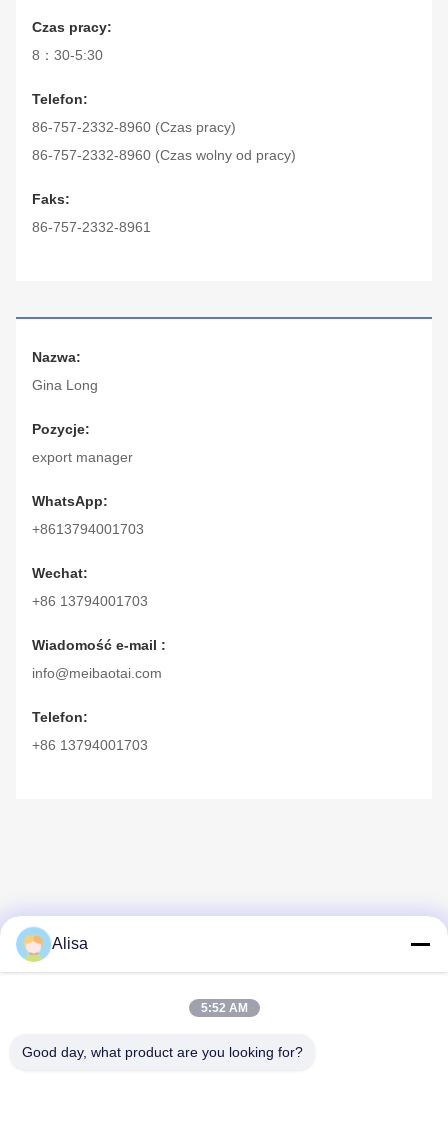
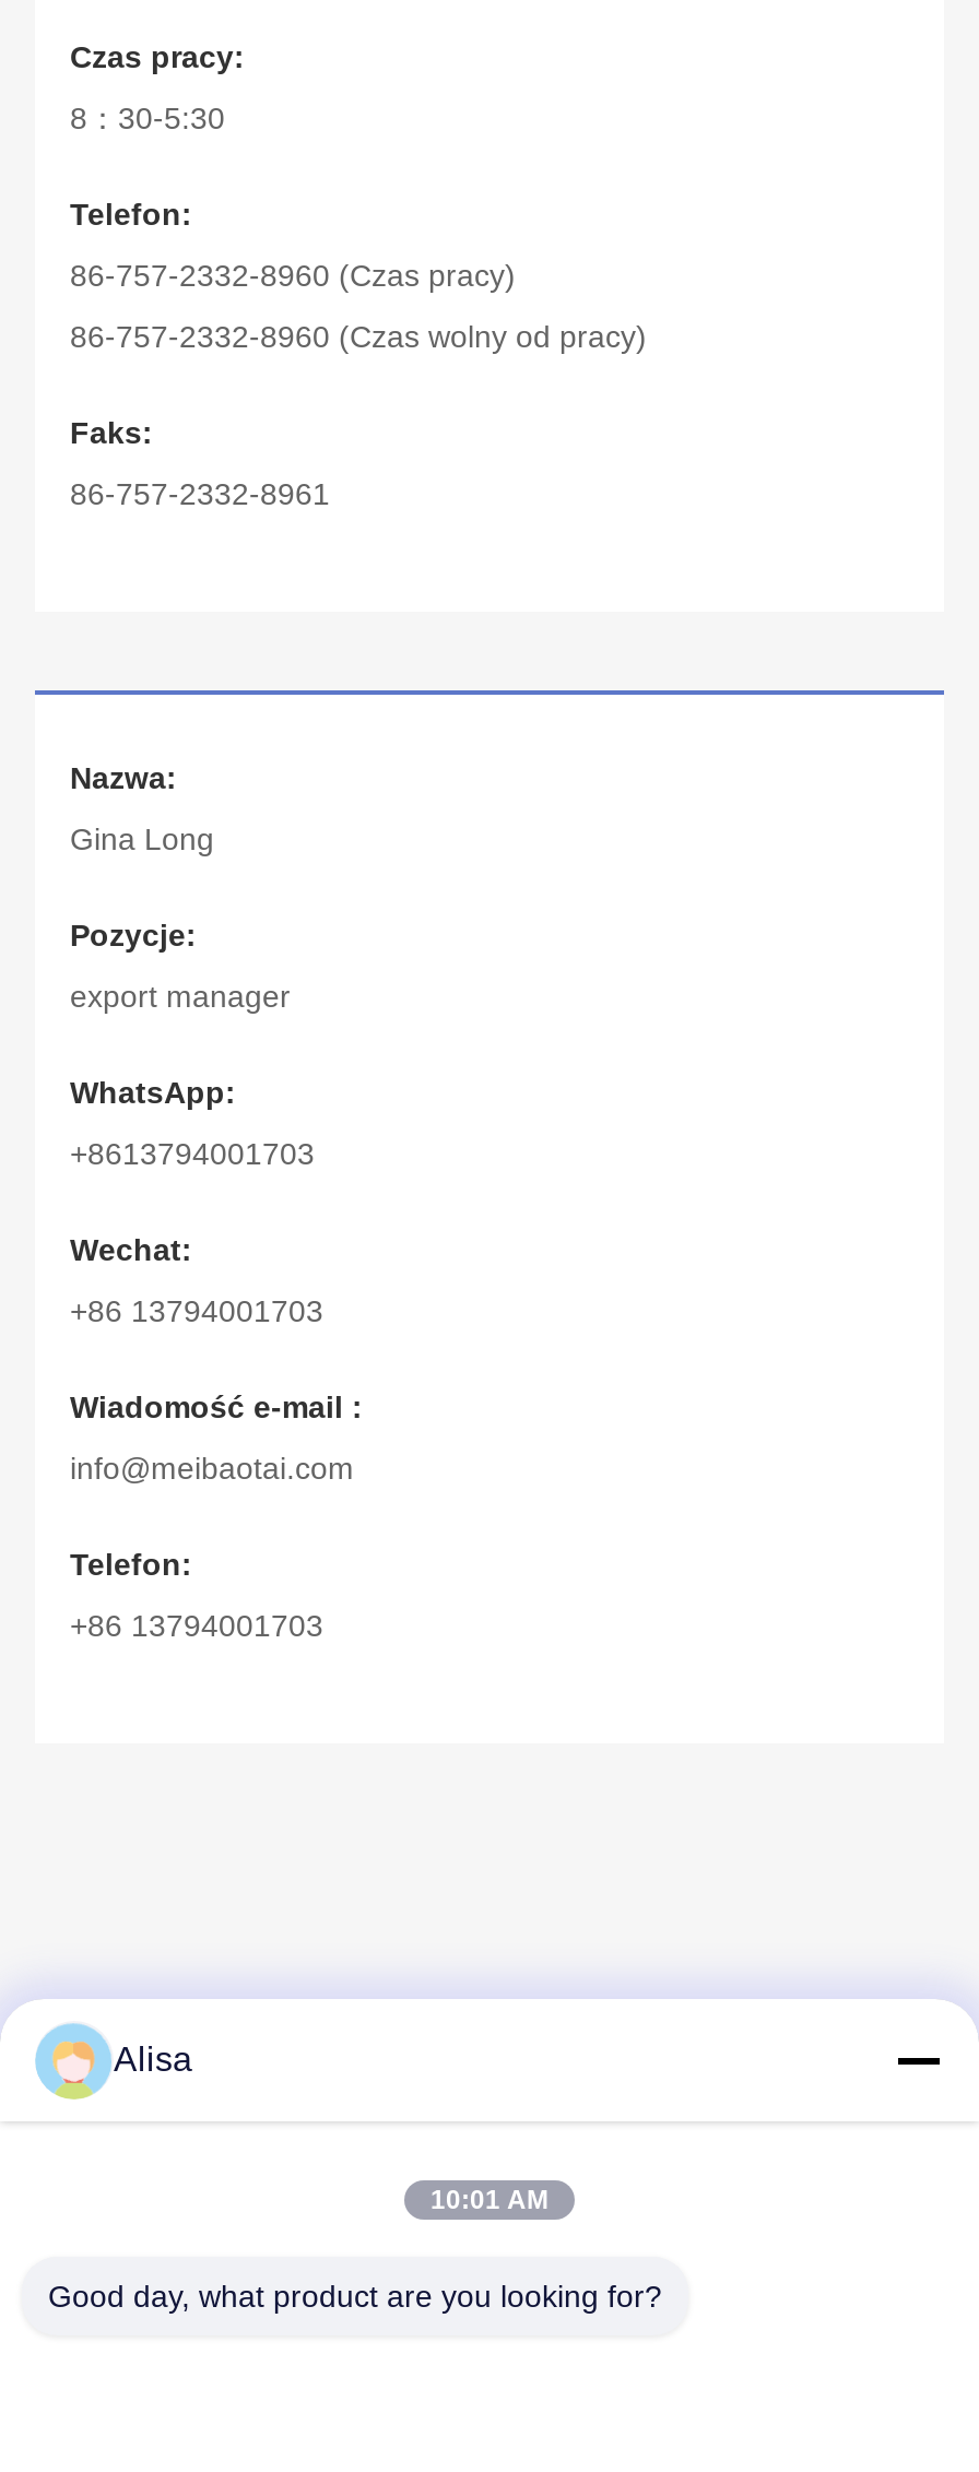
[200,1001,247,1015] 5:52 AM -> [430,2185,549,2215] 10:01 AM

